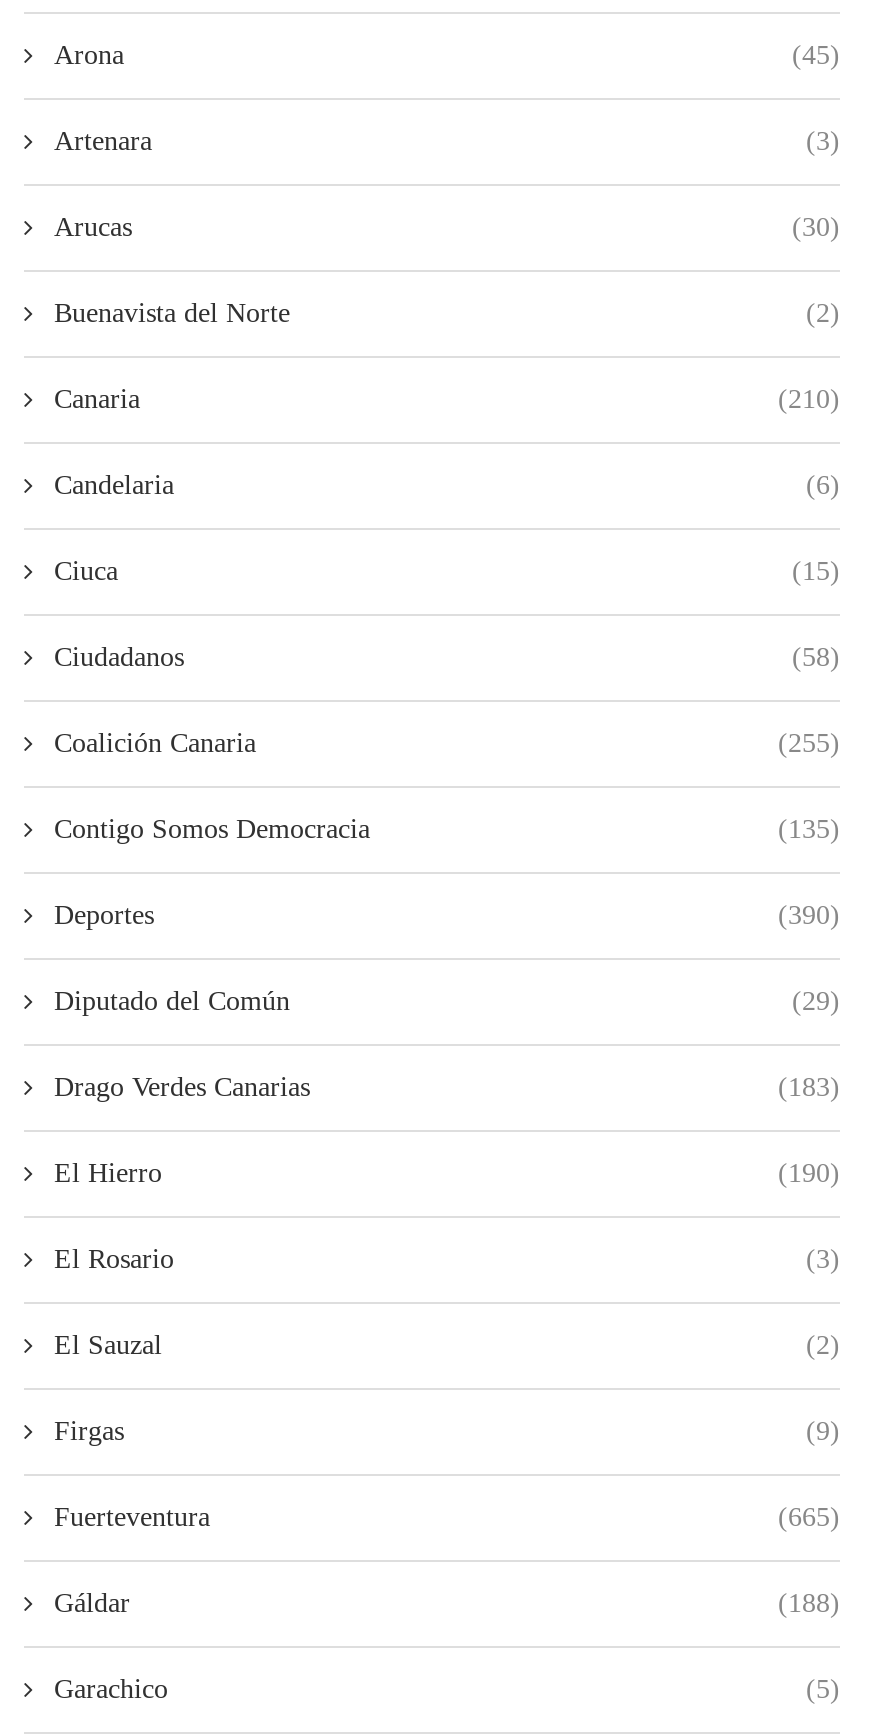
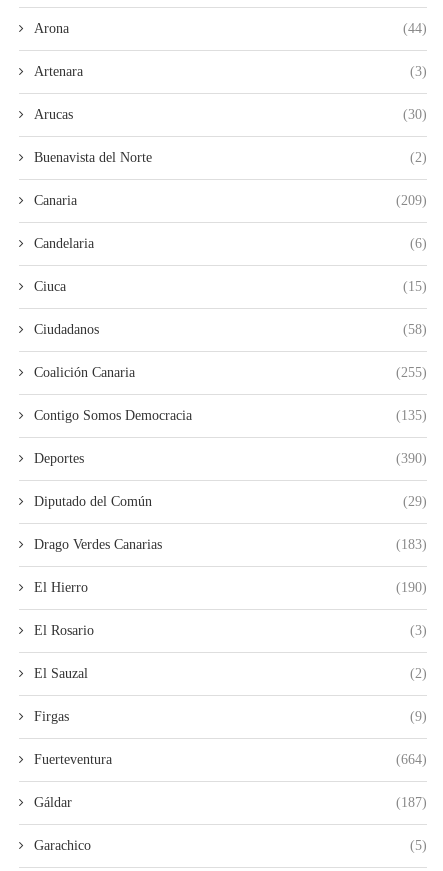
[792,40,840,70] (45) -> [403,21,427,36] (44)
[778,384,840,414] (210) -> [396,193,427,208] (209)
[778,1502,840,1532] (665) -> [396,752,427,767] (664)
[778,1588,840,1618] (188) -> [396,795,427,810] (187)

